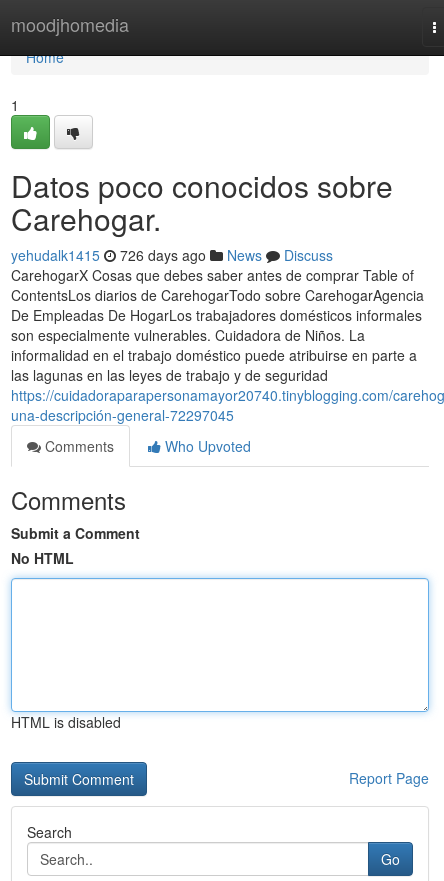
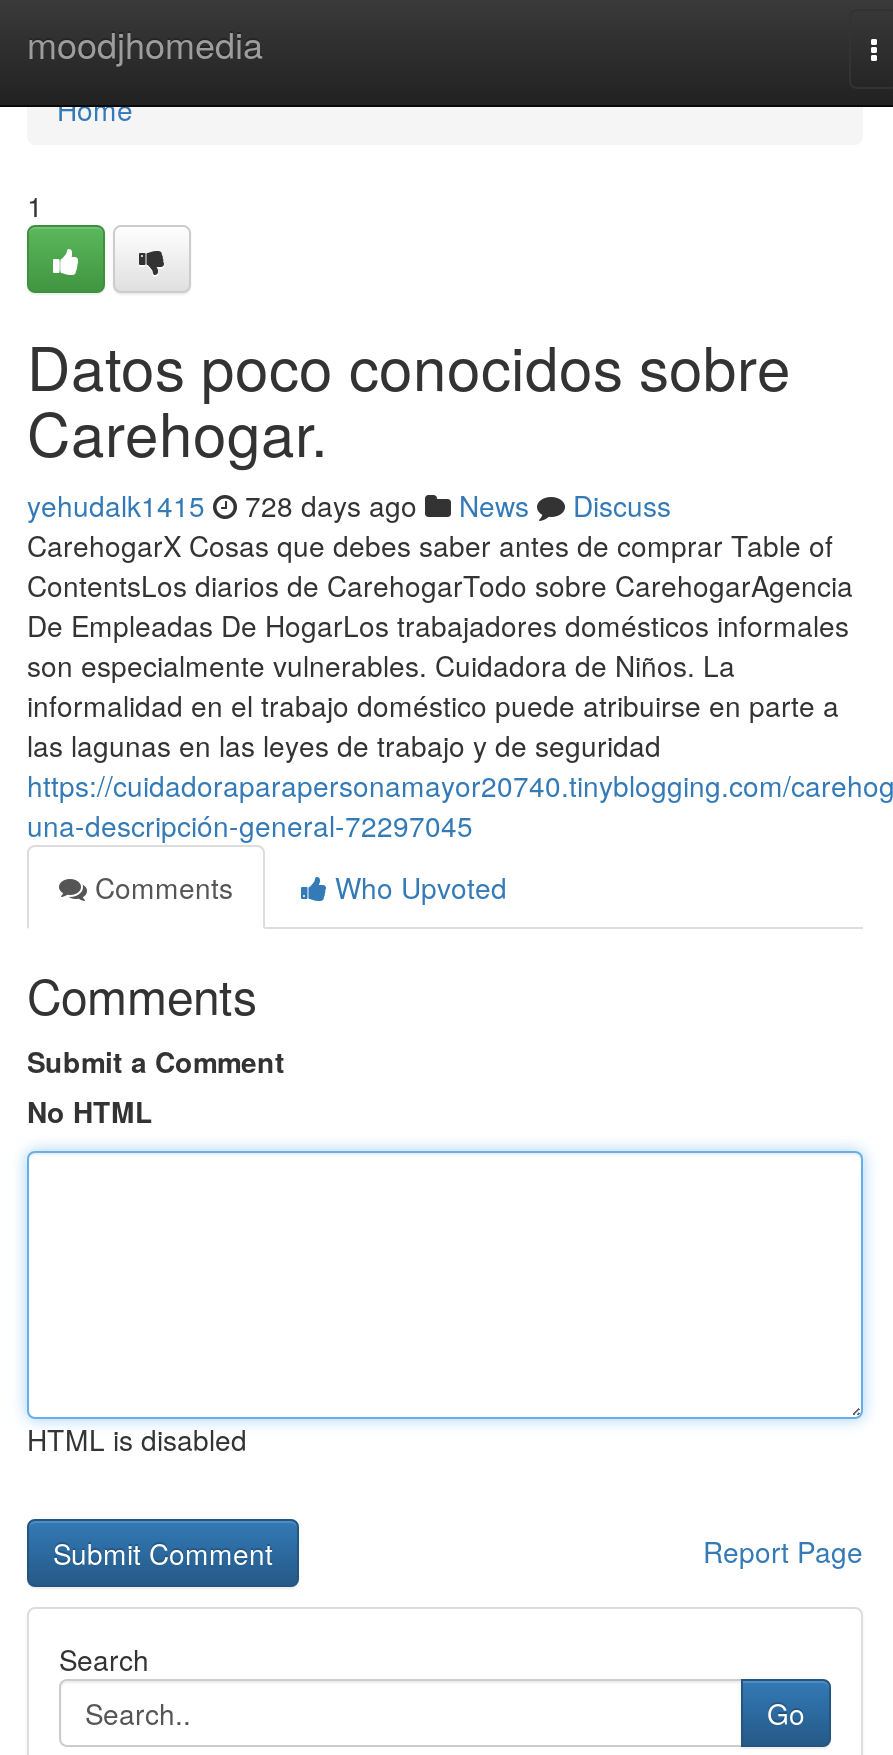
[11,245,333,265] yehudalk1415 726 days ago News Discuss -> [27,485,671,525] yehudalk1415 728 days ago News Discuss

